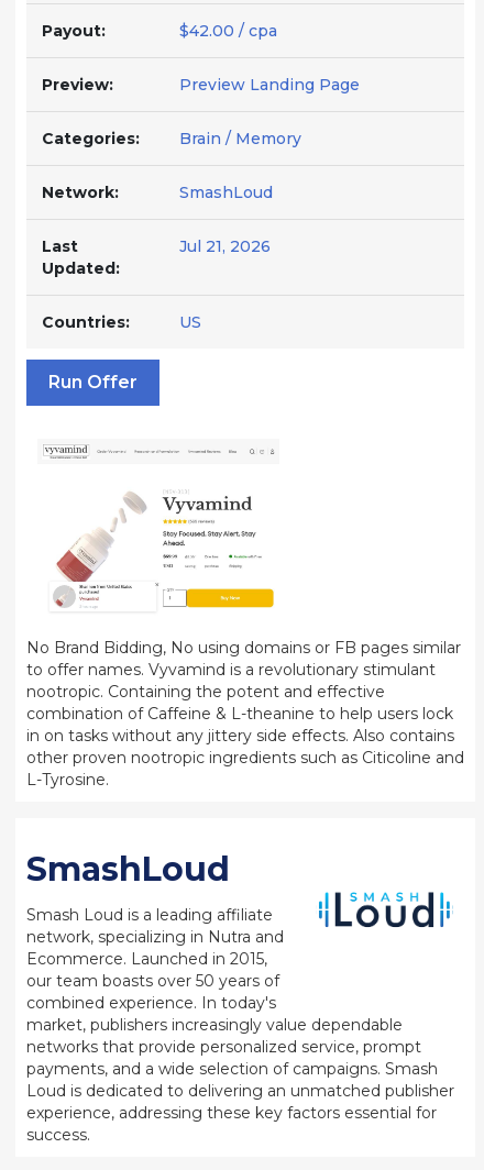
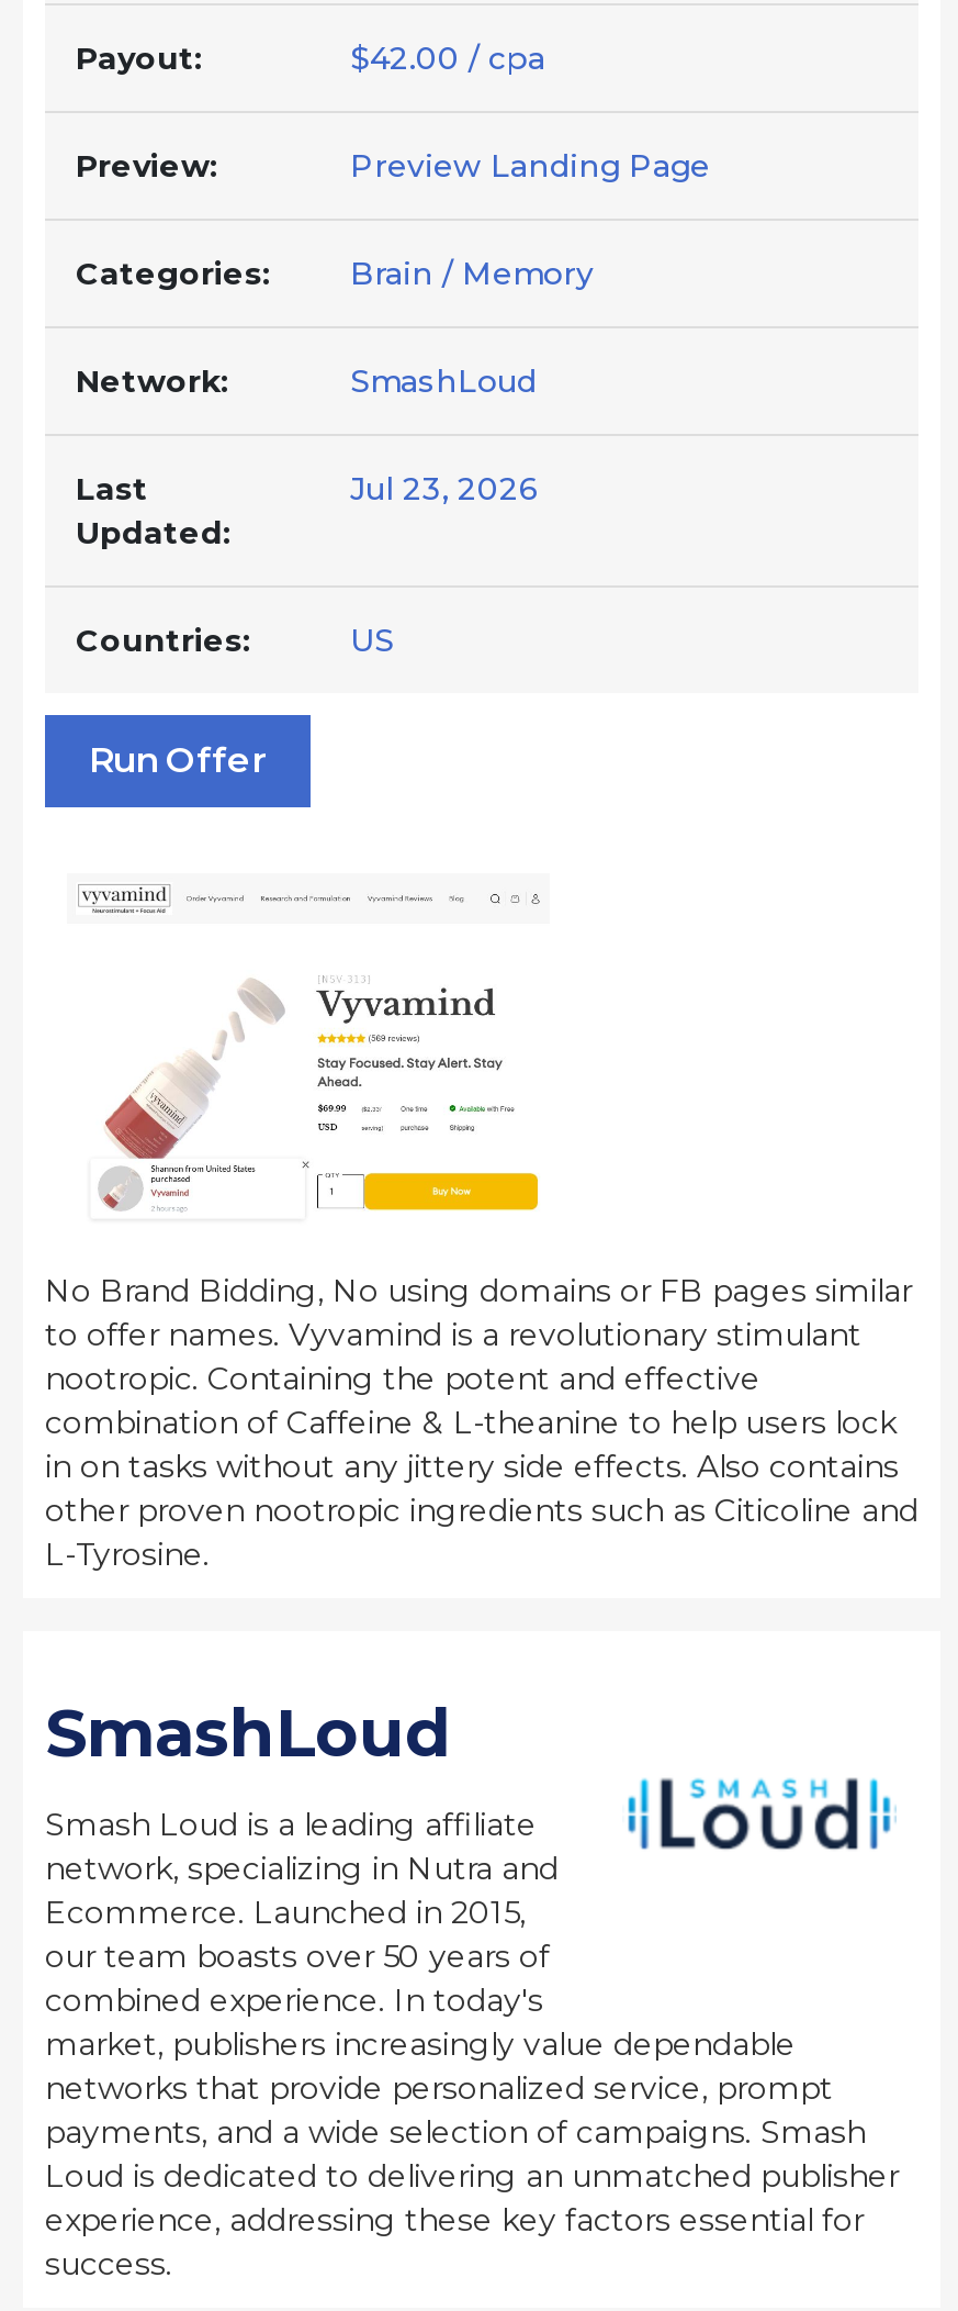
[179,236,271,256] Jul 21, 2026 -> [350,469,539,509] Jul 23, 2026

